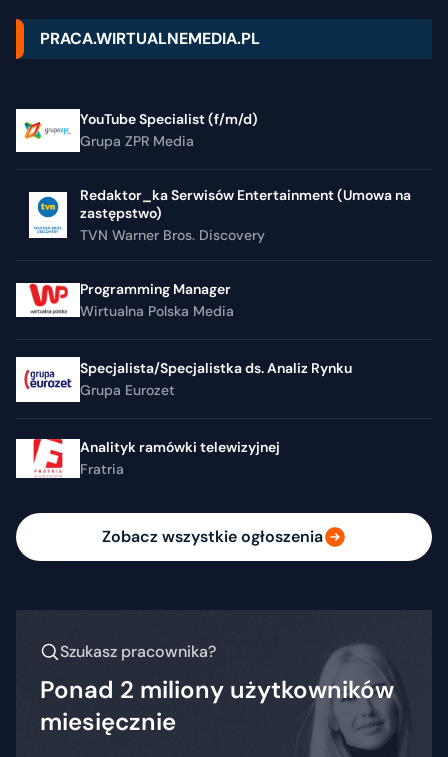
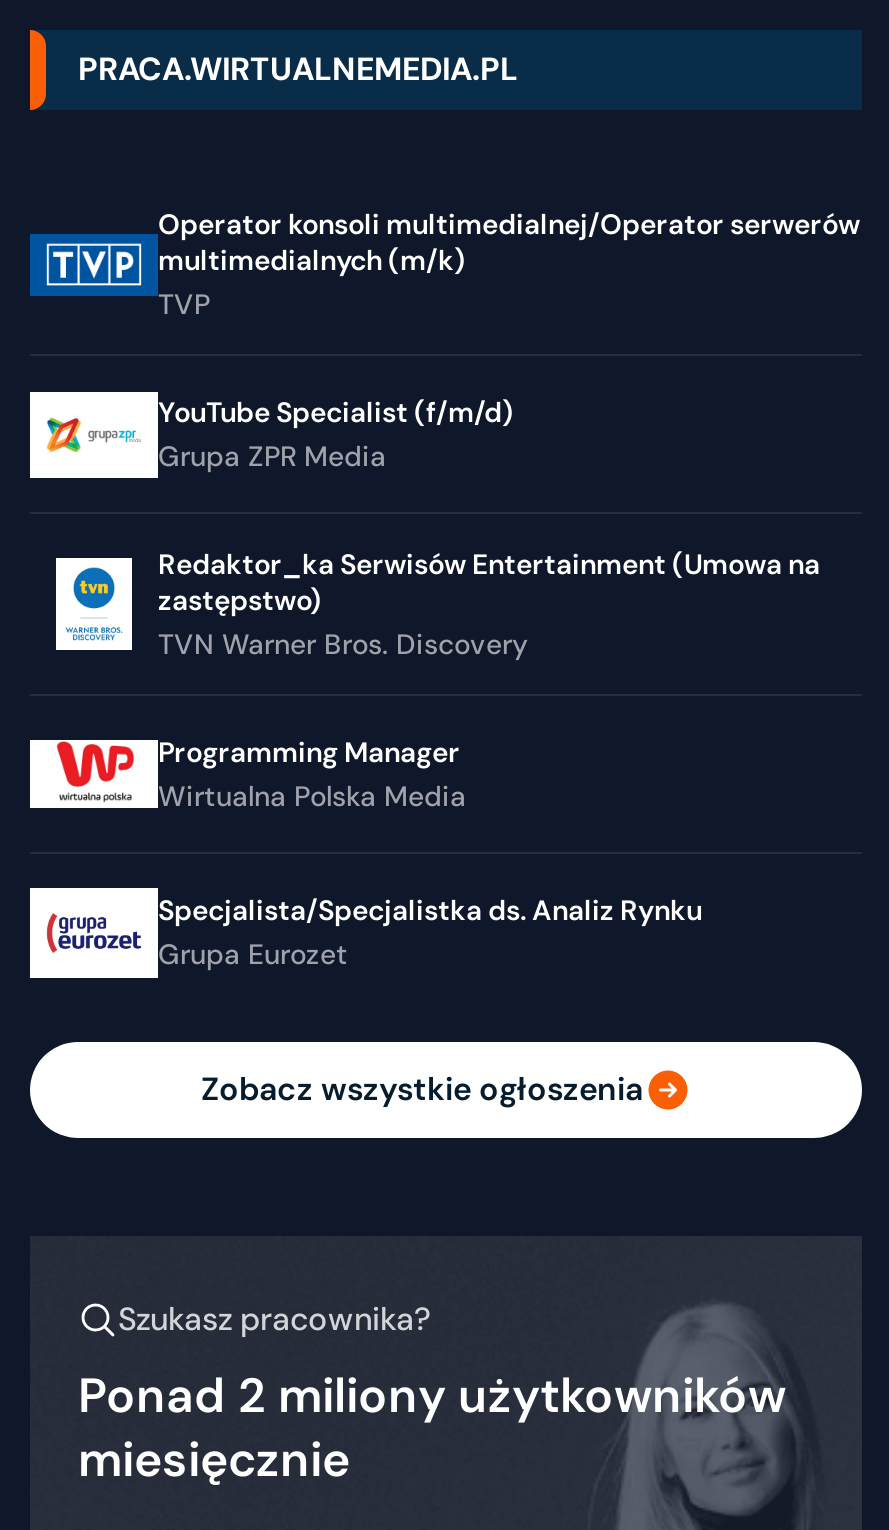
none -> [30,206,860,322] [image] | Operator konsoli multimedialnej/Operator serwerów | multimedialnych (m/k) | TVP
moved [80,110,411,399] -> [158,394,820,972]: YouTube Specialist (f/m/d) | Grupa ZPR Media | Redaktor_ka Serwisów Entertainment (Umowa na | ... | Specjalista/Specjalistka ds. Analiz Rynku | Grupa Eurozet
[16,436,283,481] [image] | Analityk ramówki telewizyjnej | Fratria -> none

